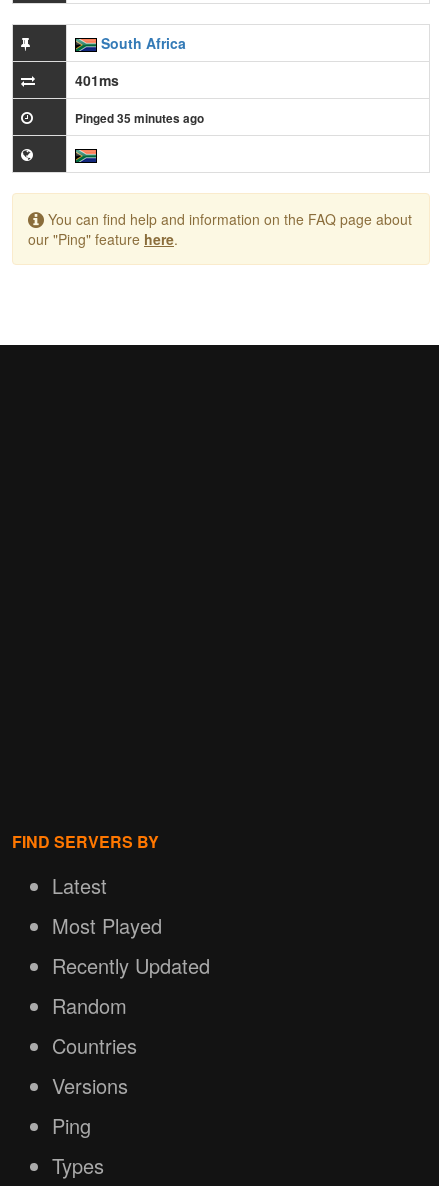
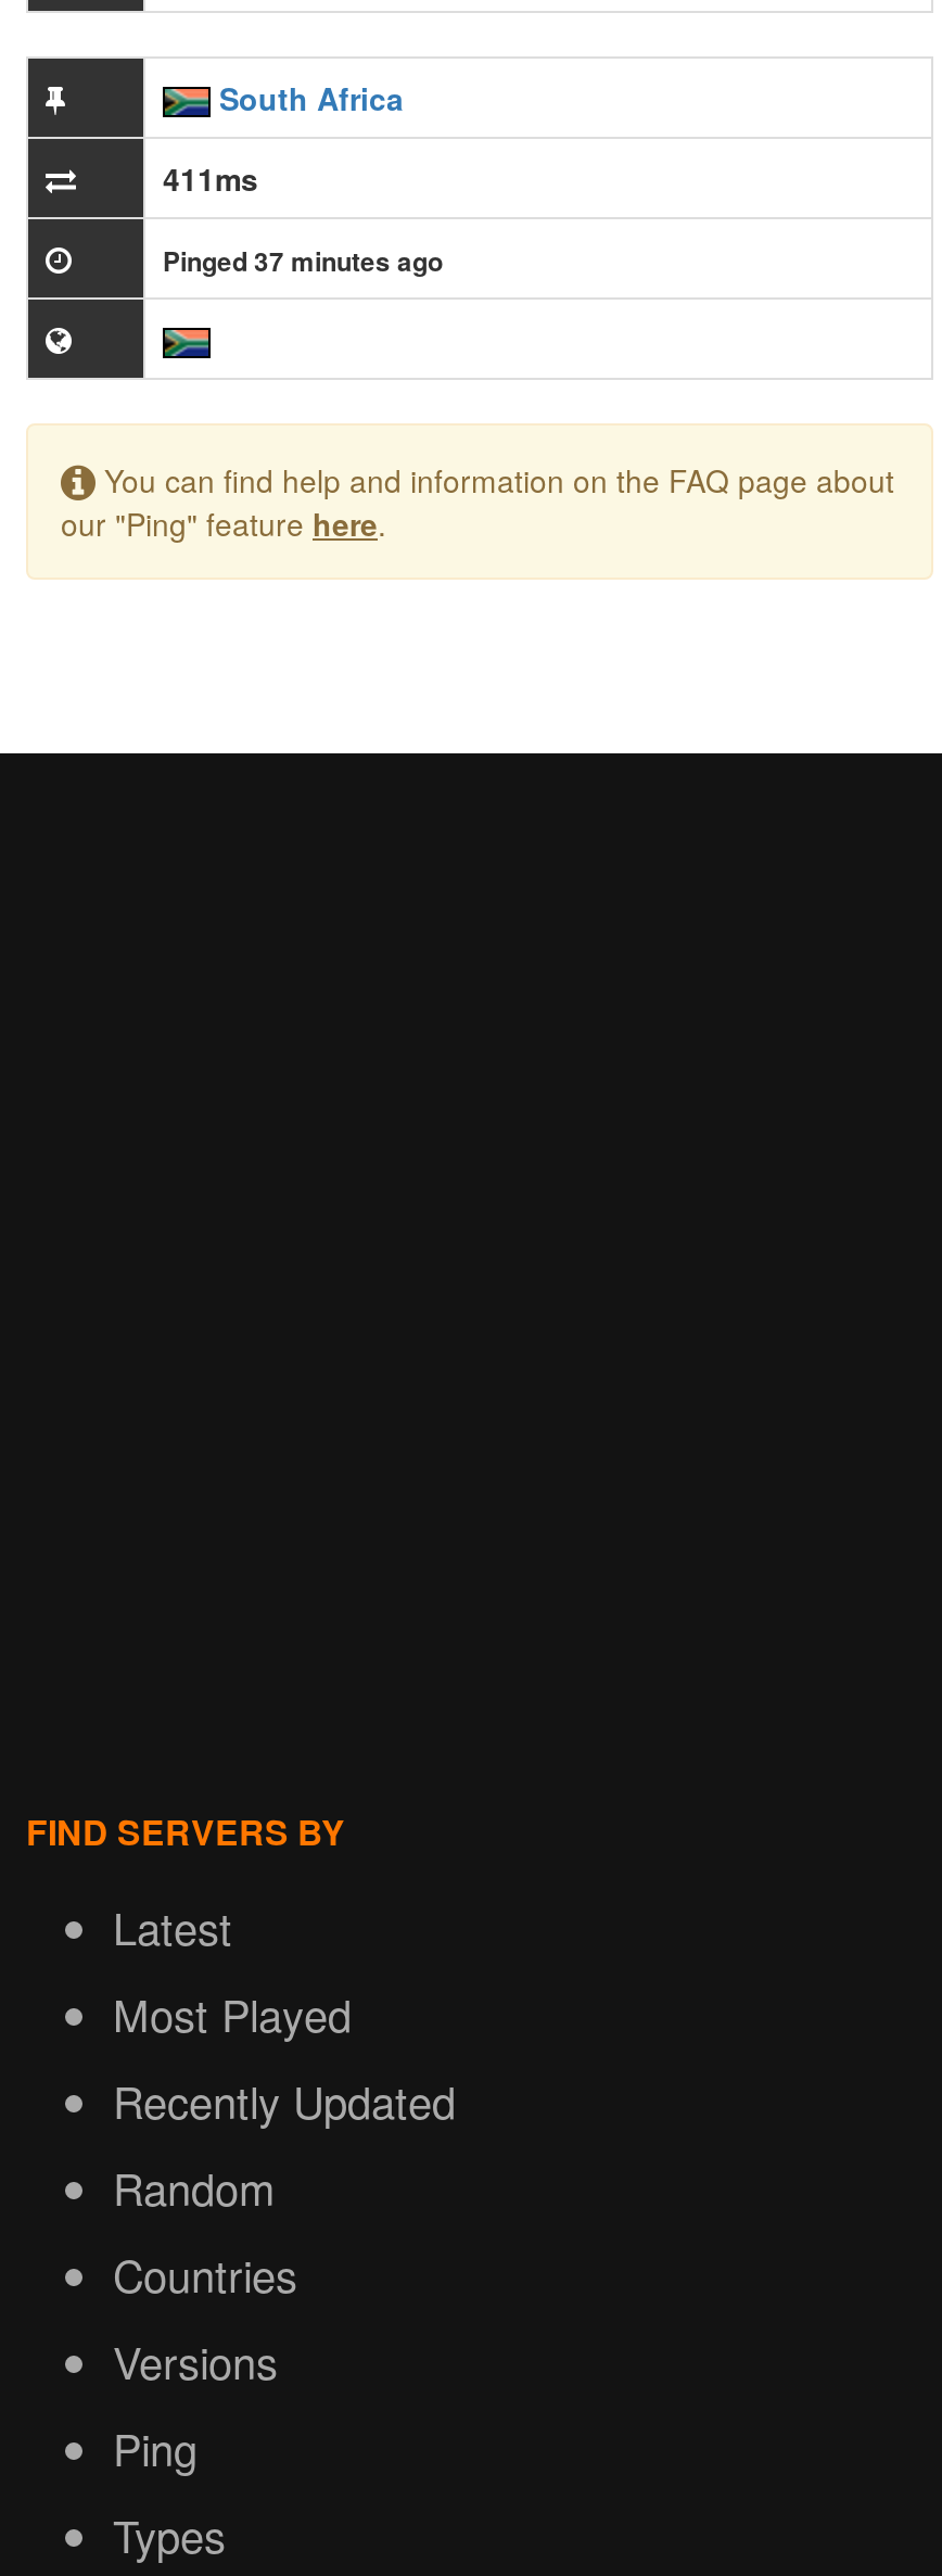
[75,70,119,90] 401ms -> [163,156,258,200] 411ms
[75,110,204,127] Pinged 35 minutes ago -> [163,243,443,280] Pinged 37 minutes ago

